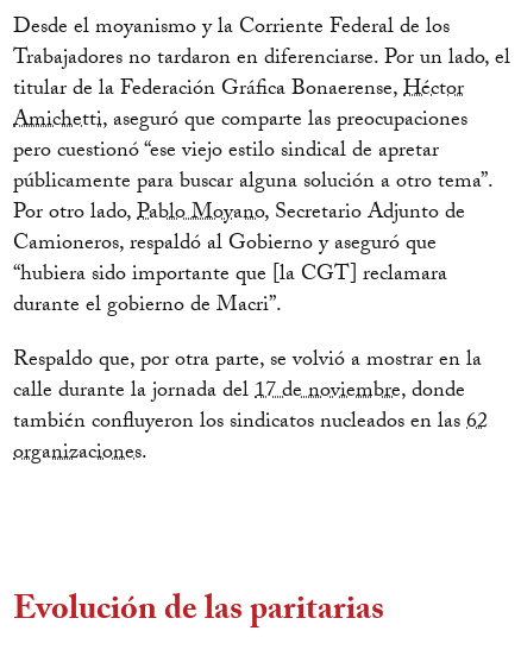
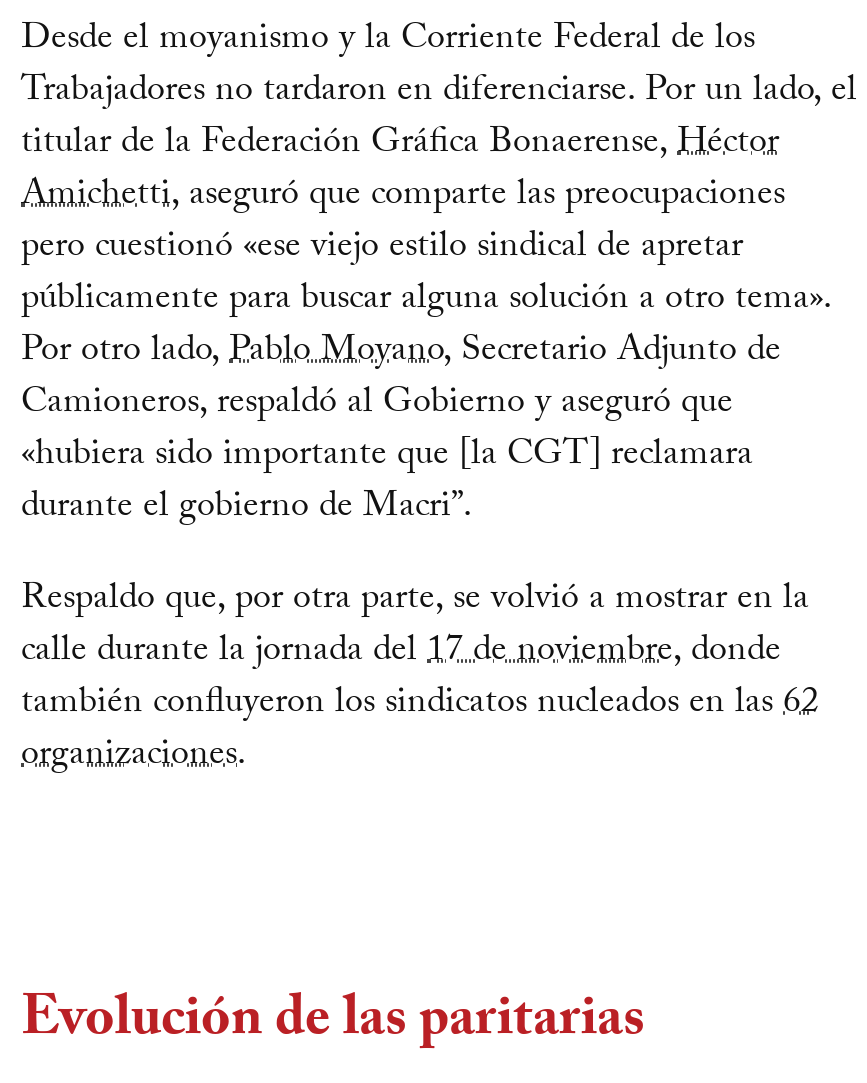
[13,134,439,171] pero cuestionó “ese viejo estilo sindical de apretar -> [21,218,743,280] pero cuestionó «ese viejo estilo sindical de apretar
[13,165,492,202] públicamente para buscar alguna solución a otro tema”. -> [21,270,831,332] públicamente para buscar alguna solución a otro tema».
[13,257,447,294] “hubiera sido importante que [la CGT] reclamara -> [21,426,753,488] «hubiera sido importante que [la CGT] reclamara

